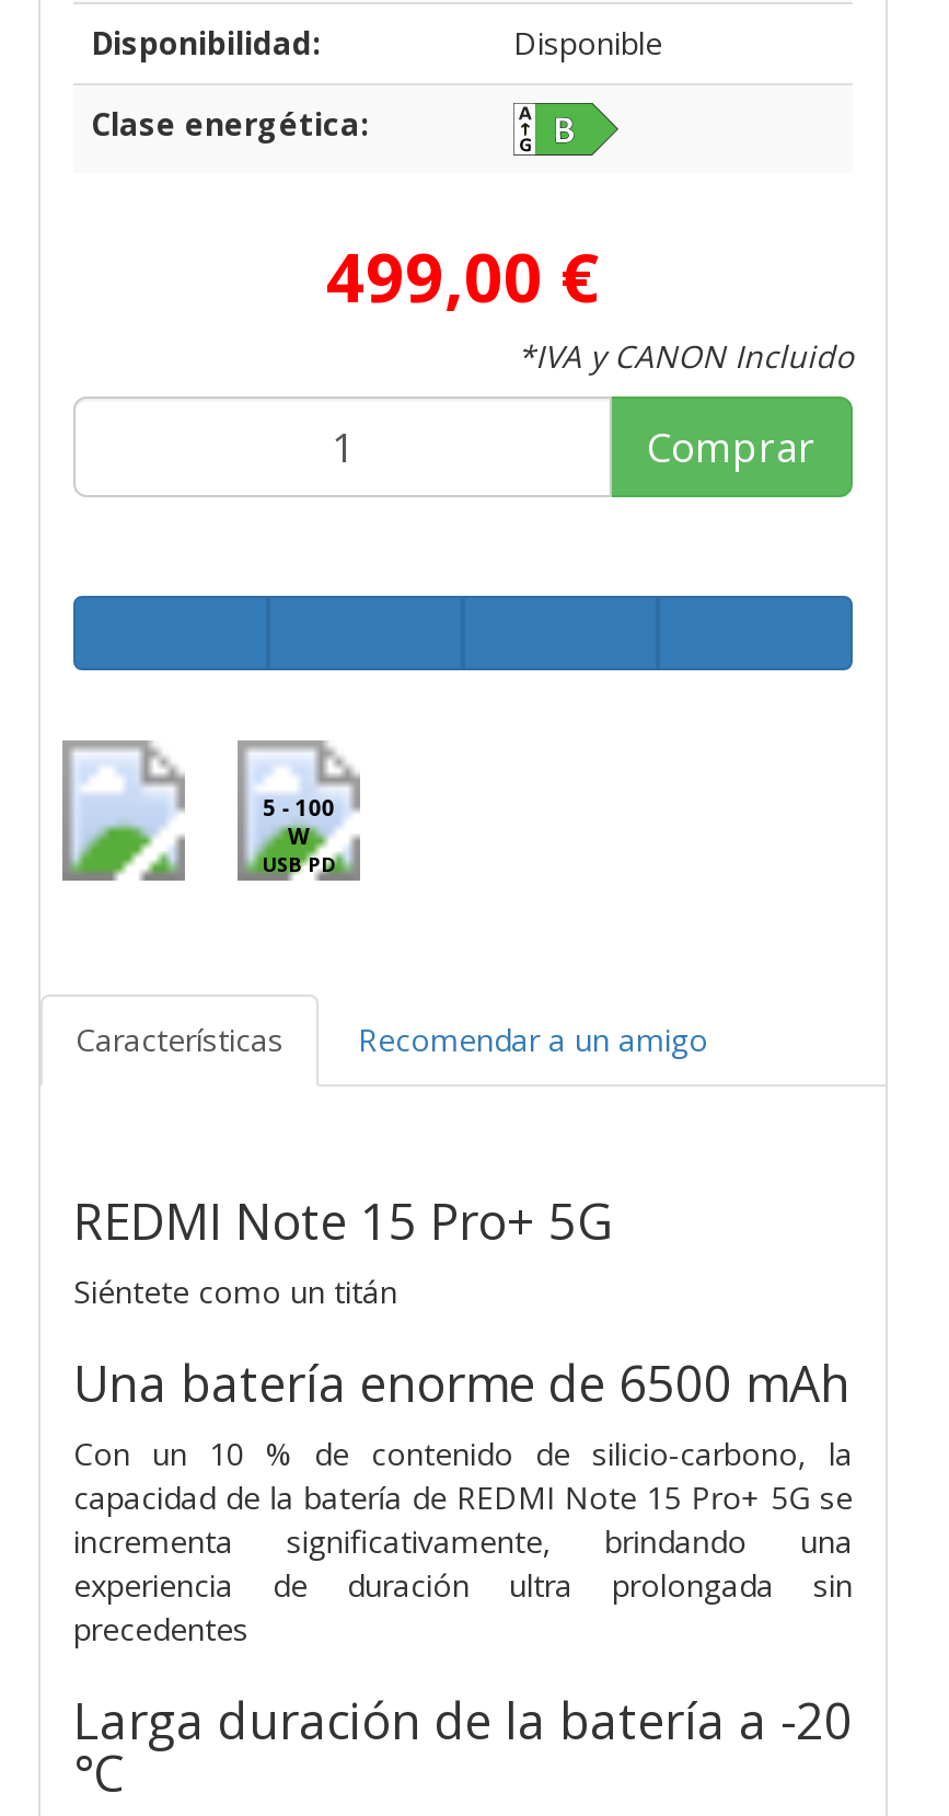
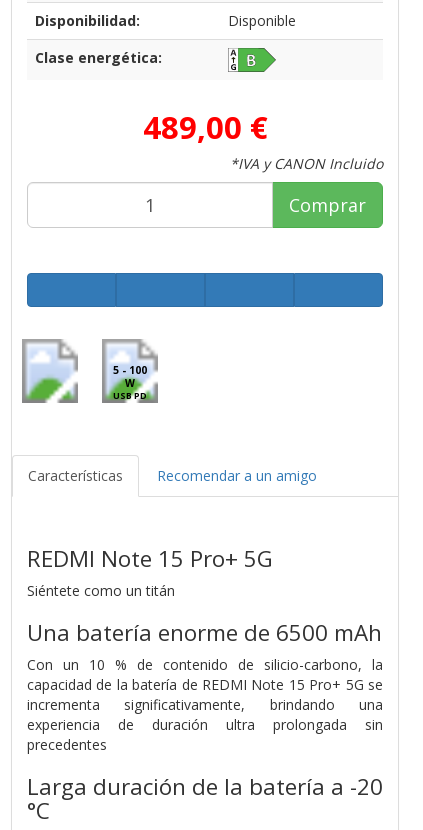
[326,229,600,321] 499,00 € -> [142,106,267,148] 489,00 €

